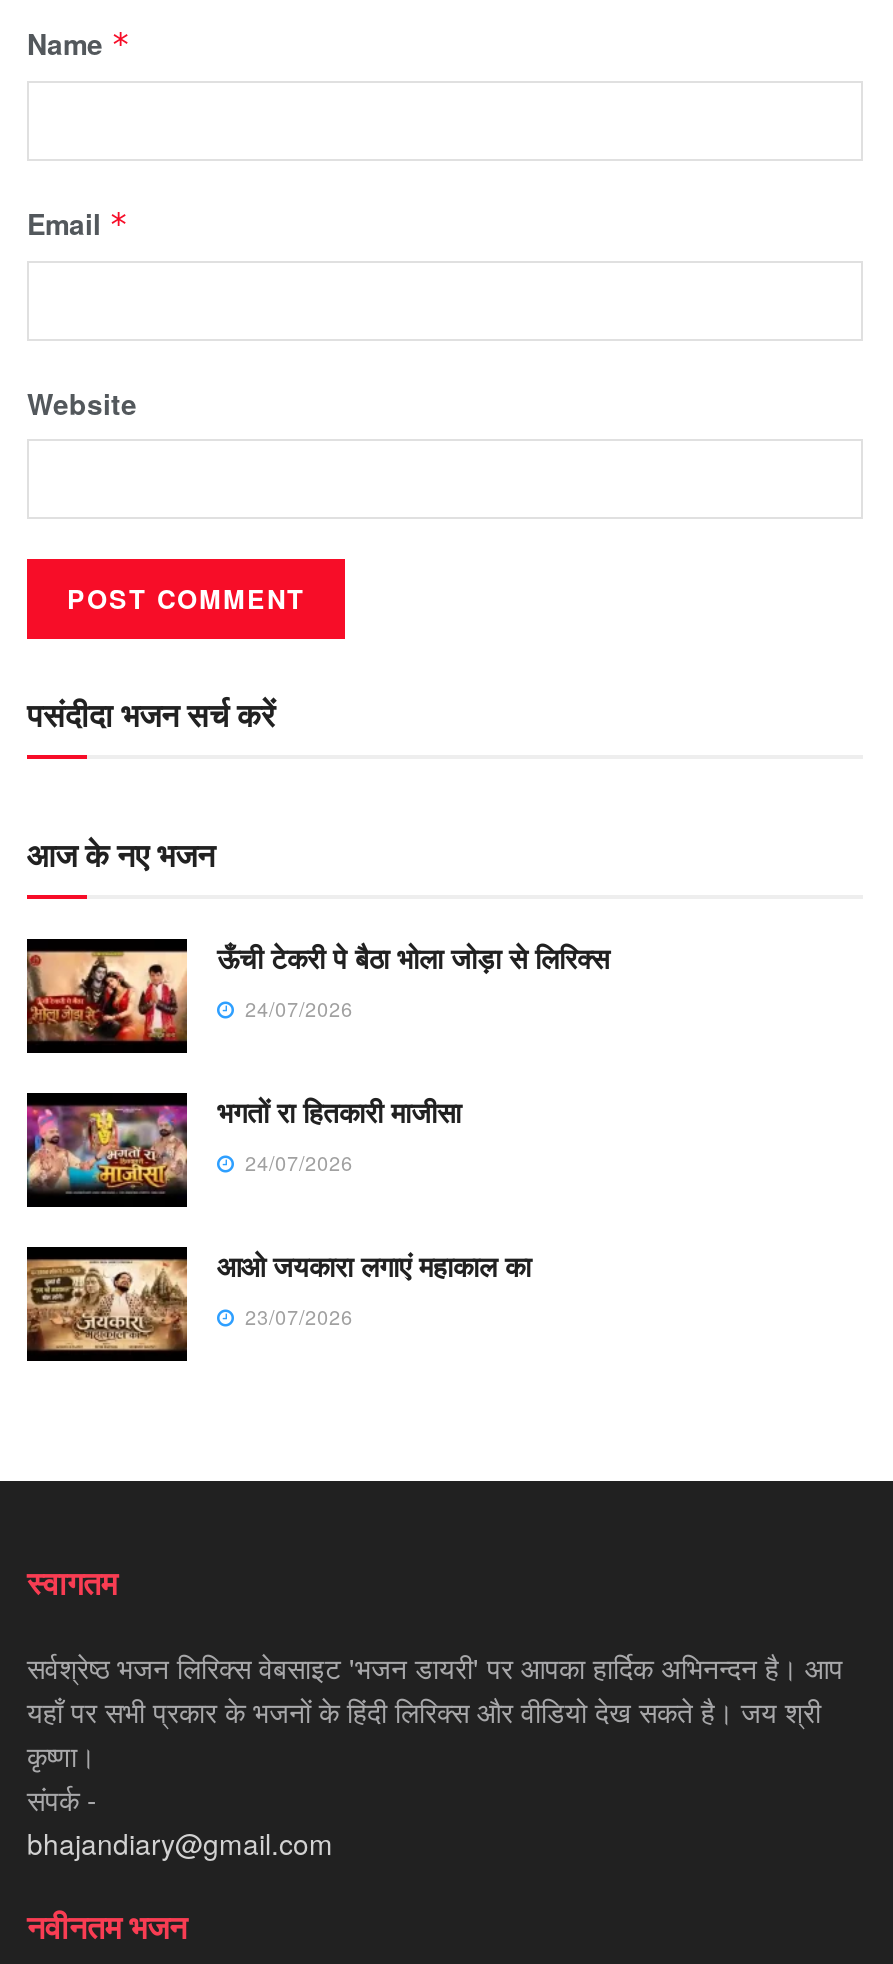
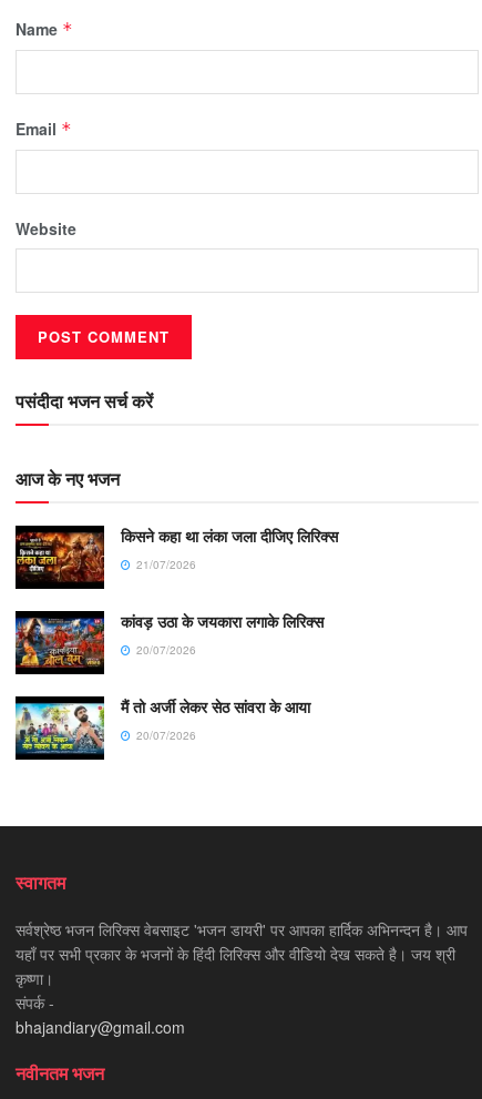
[25,937,609,1043] [image] | ऊँची टेकरी पे बैठा भोला जोड़ा से लिरिक्स | 24/07/2026 -> [14,524,338,582] [image] | किसने कहा था लंका जला दीजिए लिरिक्स | 21/07/2026
[25,1091,461,1193] [image] | भगतों रा हितकारी माजीसा | 24/07/2026 -> [14,610,324,668] [image] | कांवड़ उठा के जयकारा लगाके लिरिक्स | 20/07/2026
[25,1246,531,1353] [image] | आओ जयकारा लगाएं महाकाल का | 23/07/2026 -> [14,696,310,754] [image] | मैं तो अर्जी लेकर सेठ सांवरा के आया | 20/07/2026

